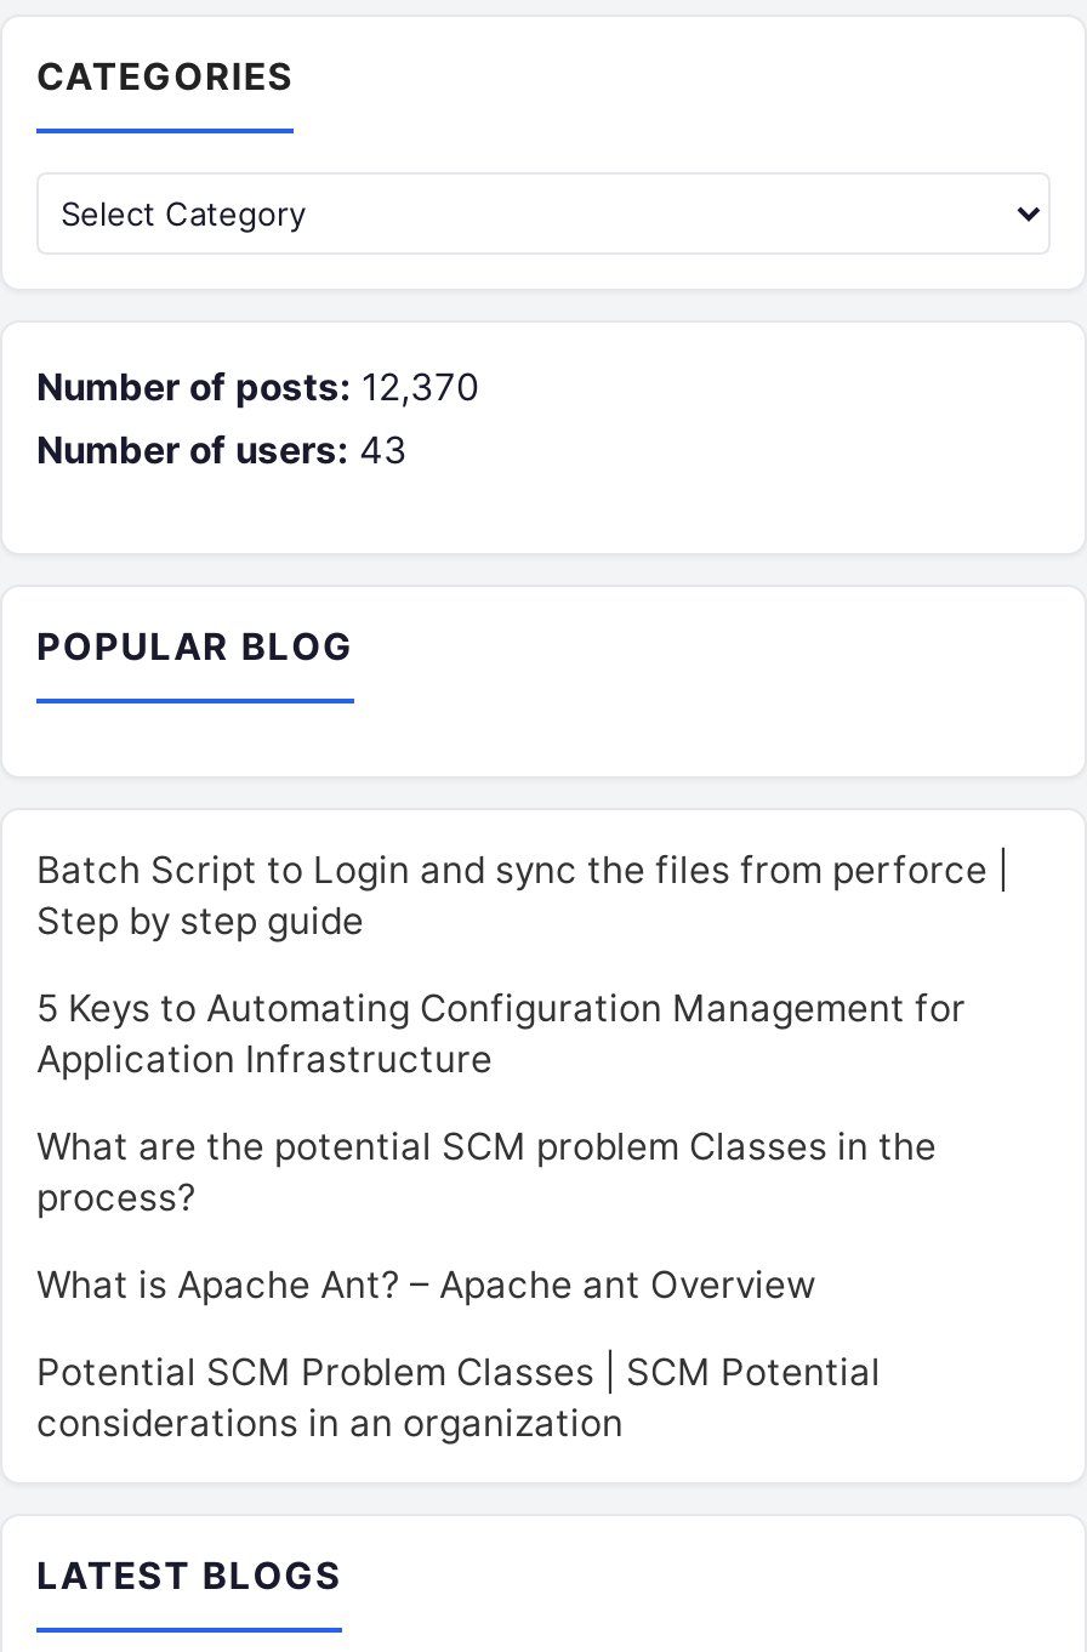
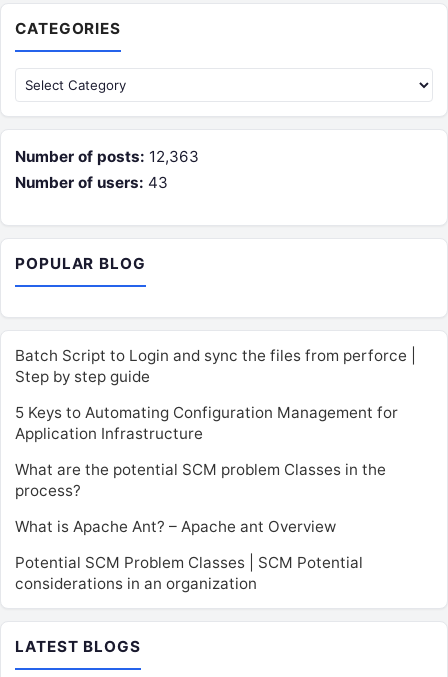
[36,364,480,410] Number of posts: 12,370 -> [15,147,199,166] Number of posts: 12,363

